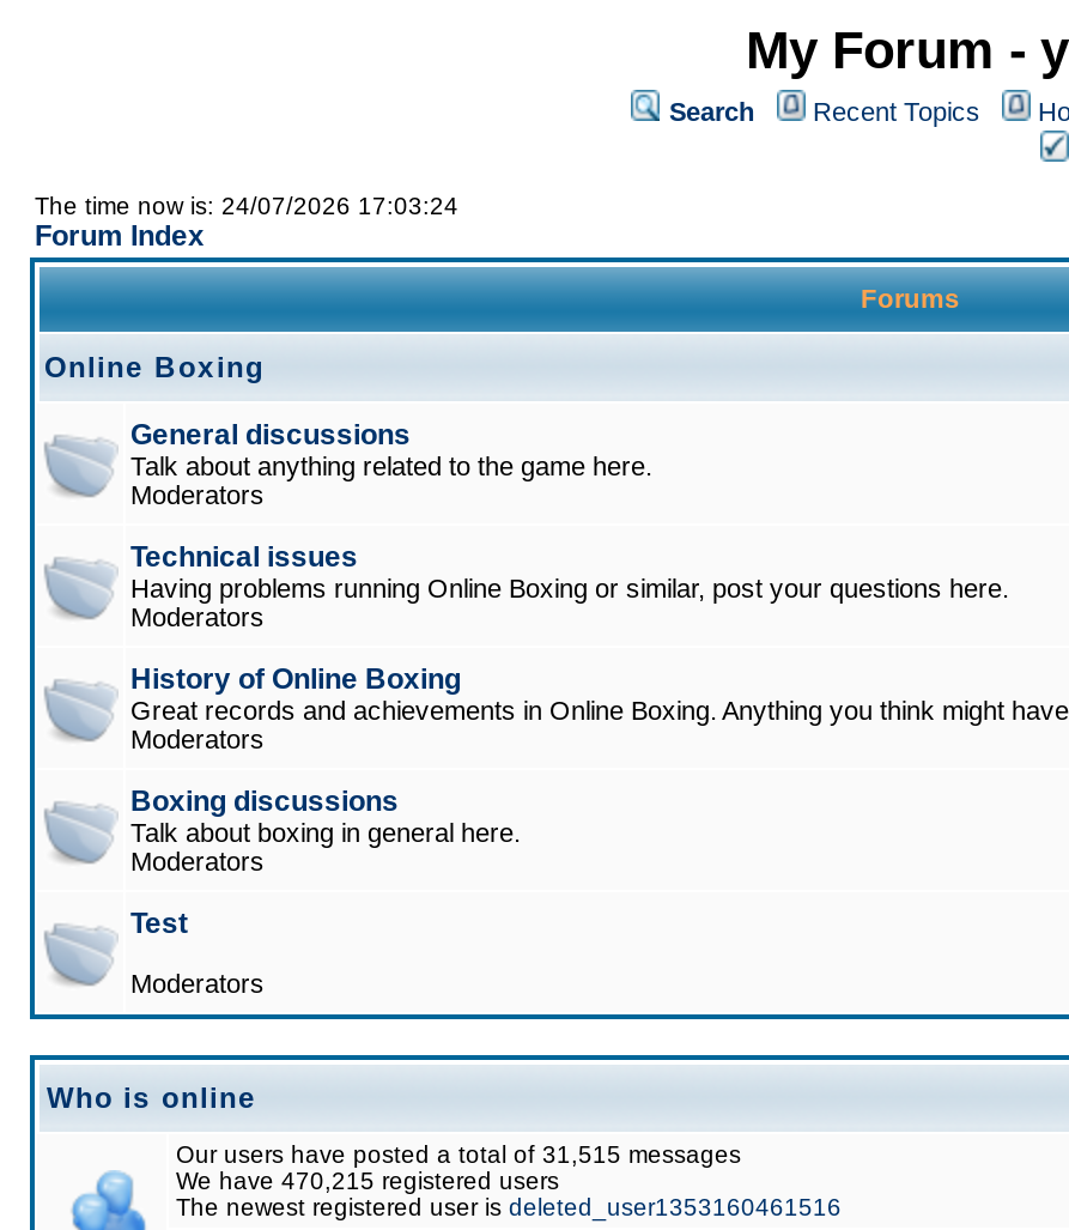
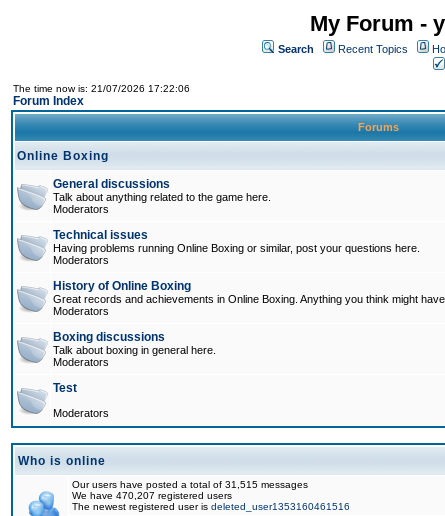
[35,193,458,219] The time now is: 24/07/2026 17:03:24 -> [13,83,190,94] The time now is: 21/07/2026 17:22:06
[176,1168,559,1194] We have 470,215 registered users -> [72,490,232,501] We have 470,207 registered users

